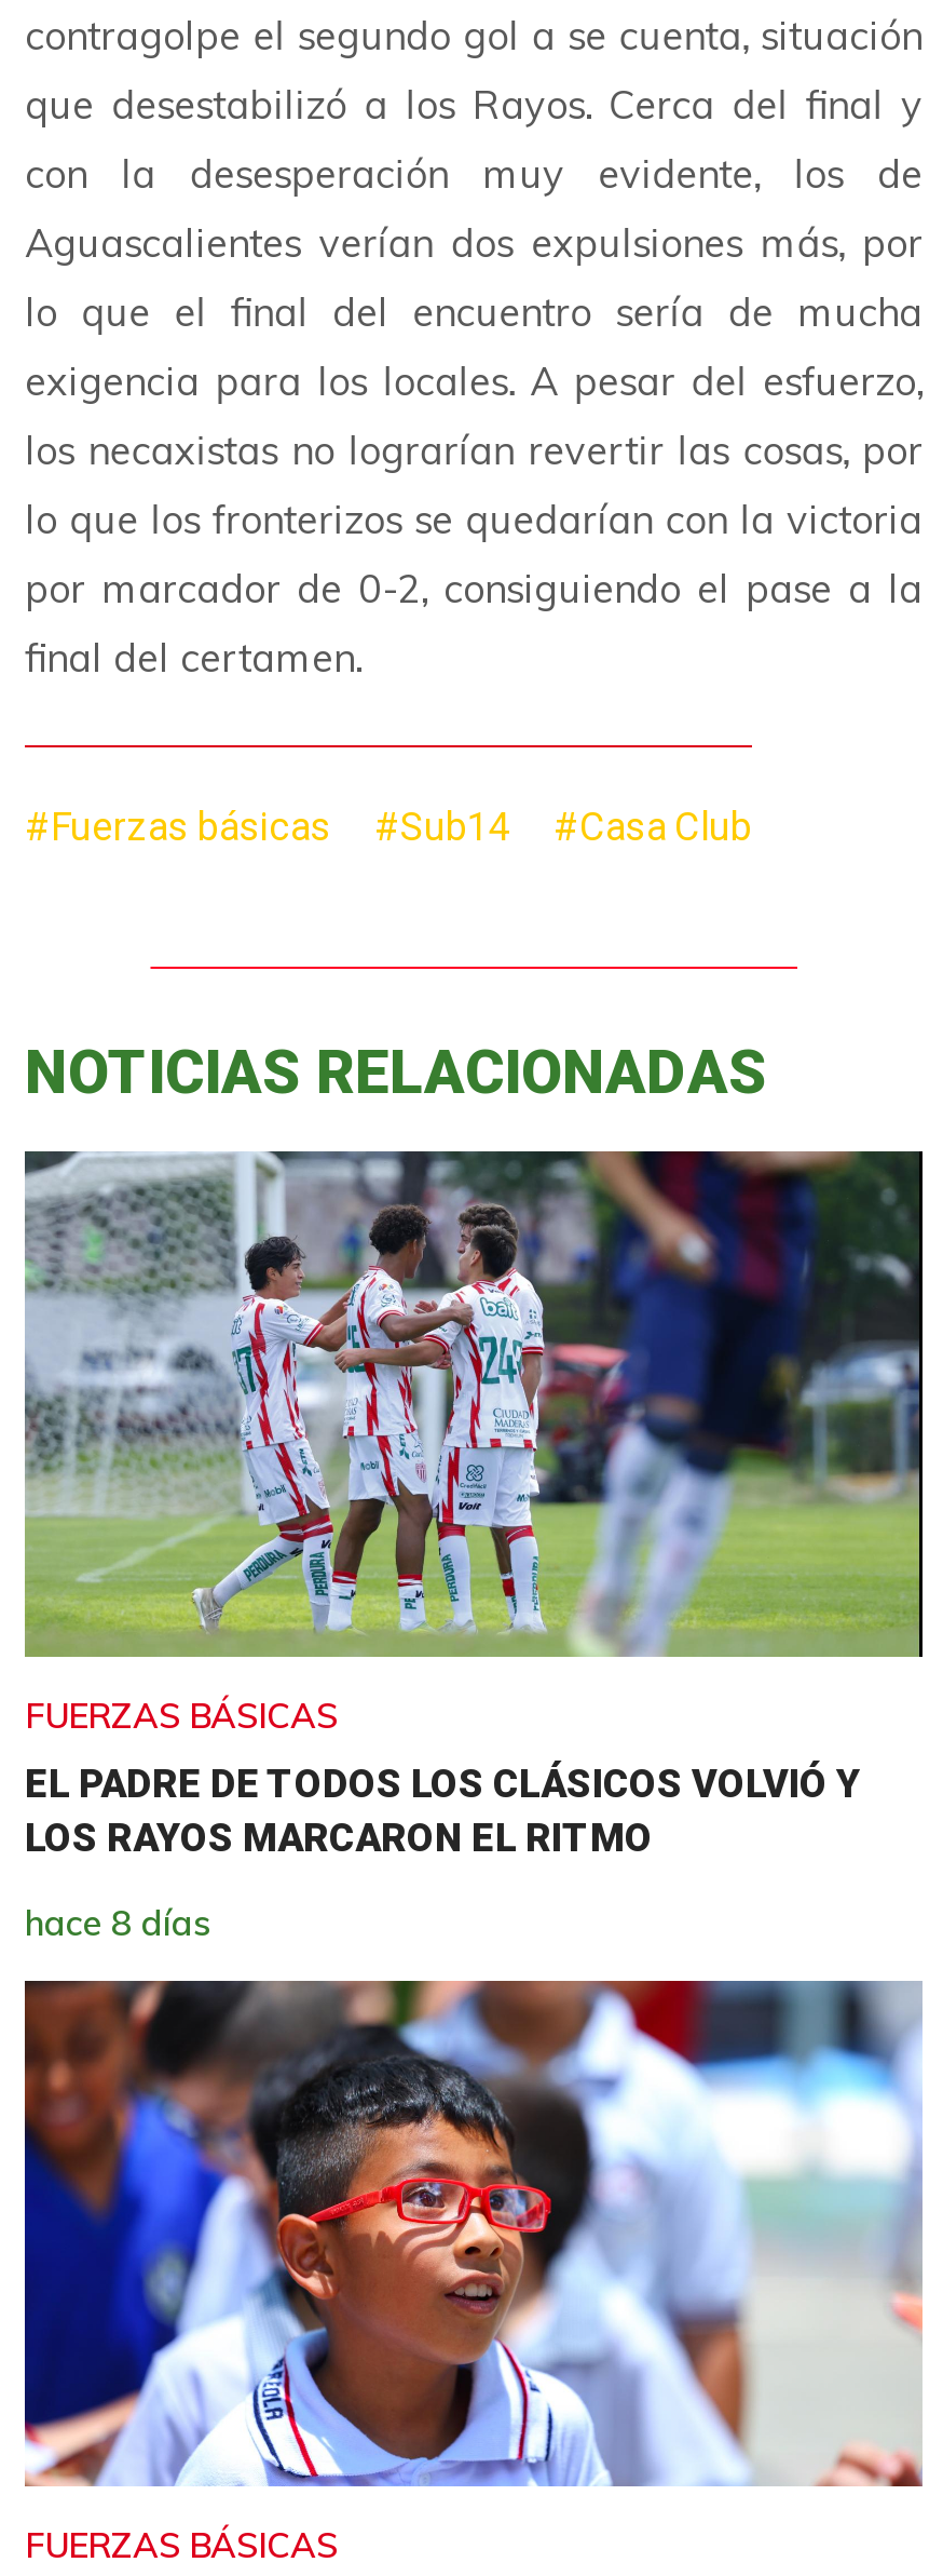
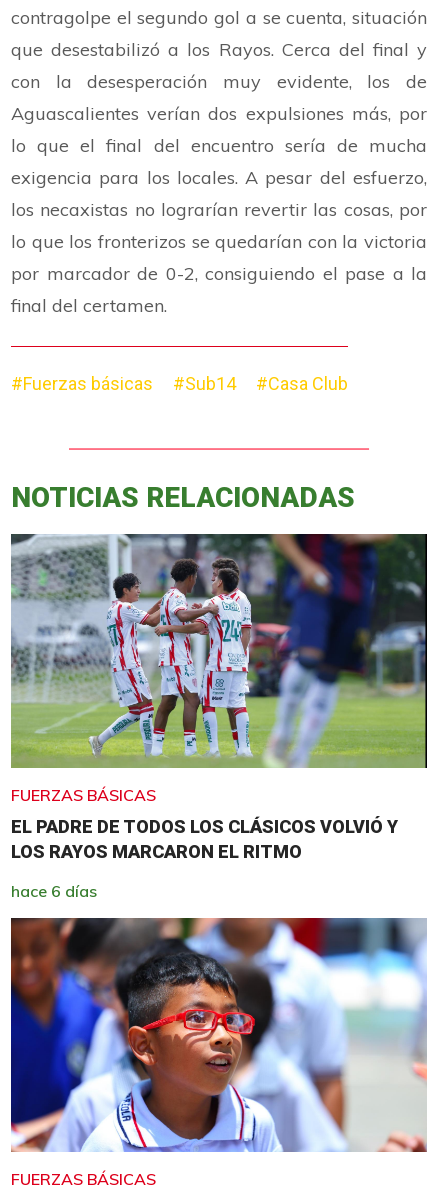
[25,1901,210,1944] hace 8 días -> [11,881,97,901] hace 6 días

